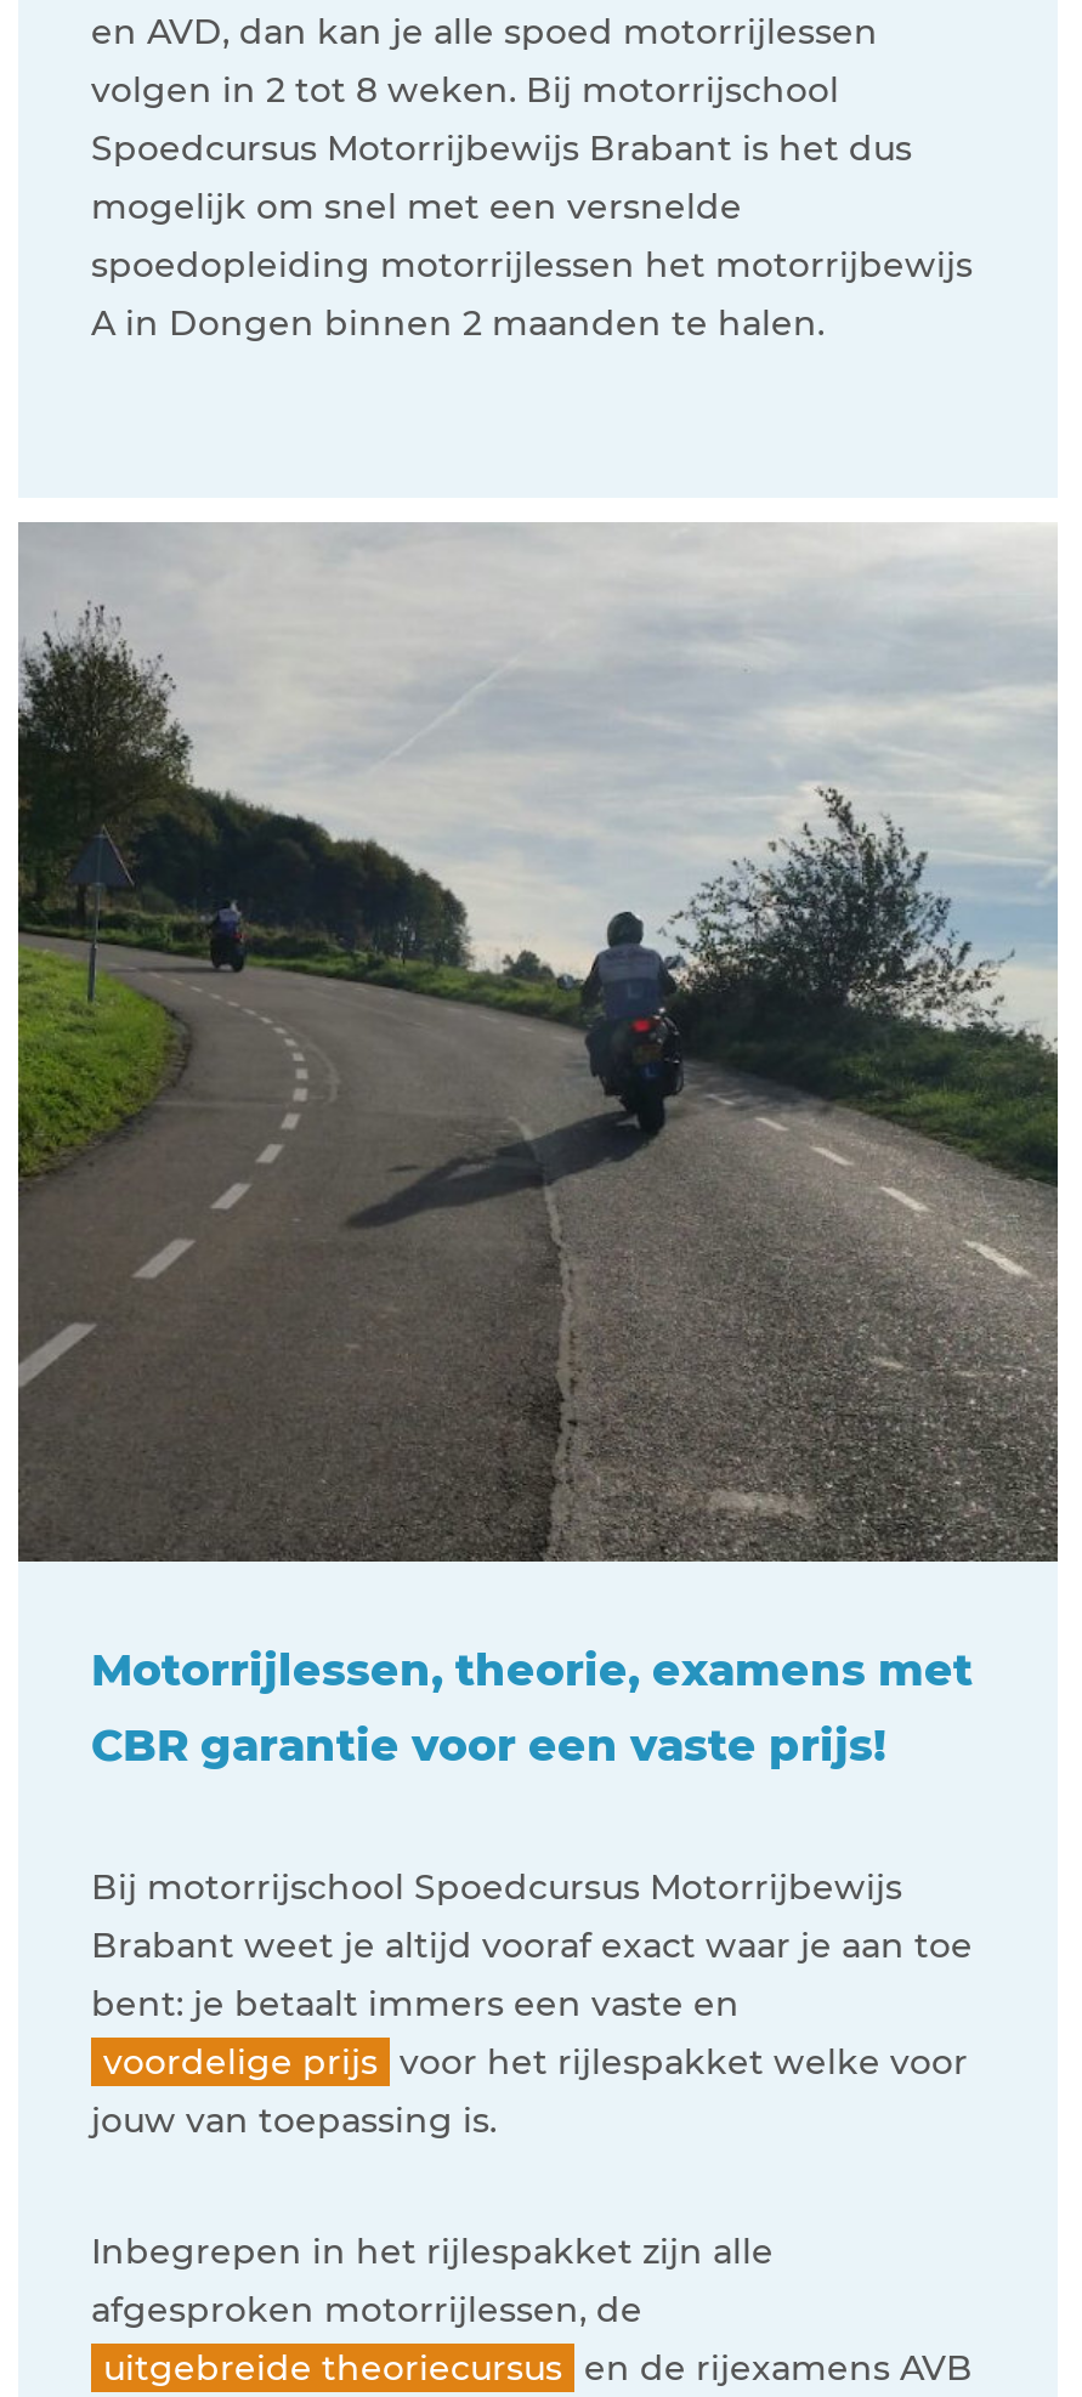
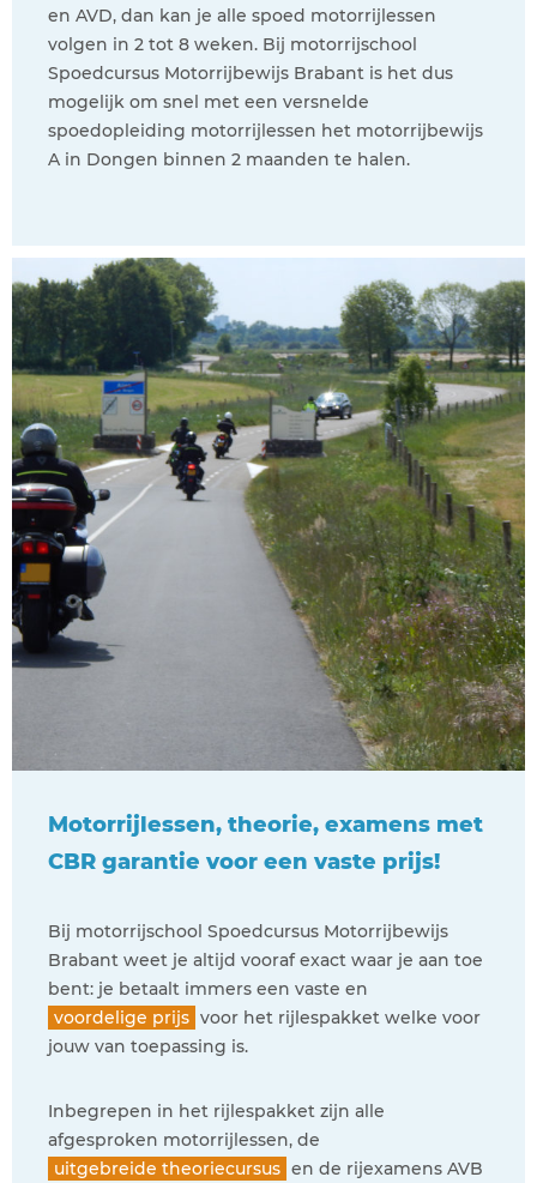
[16,522,1058,1562] [image] -> [11,258,526,771] [image]

